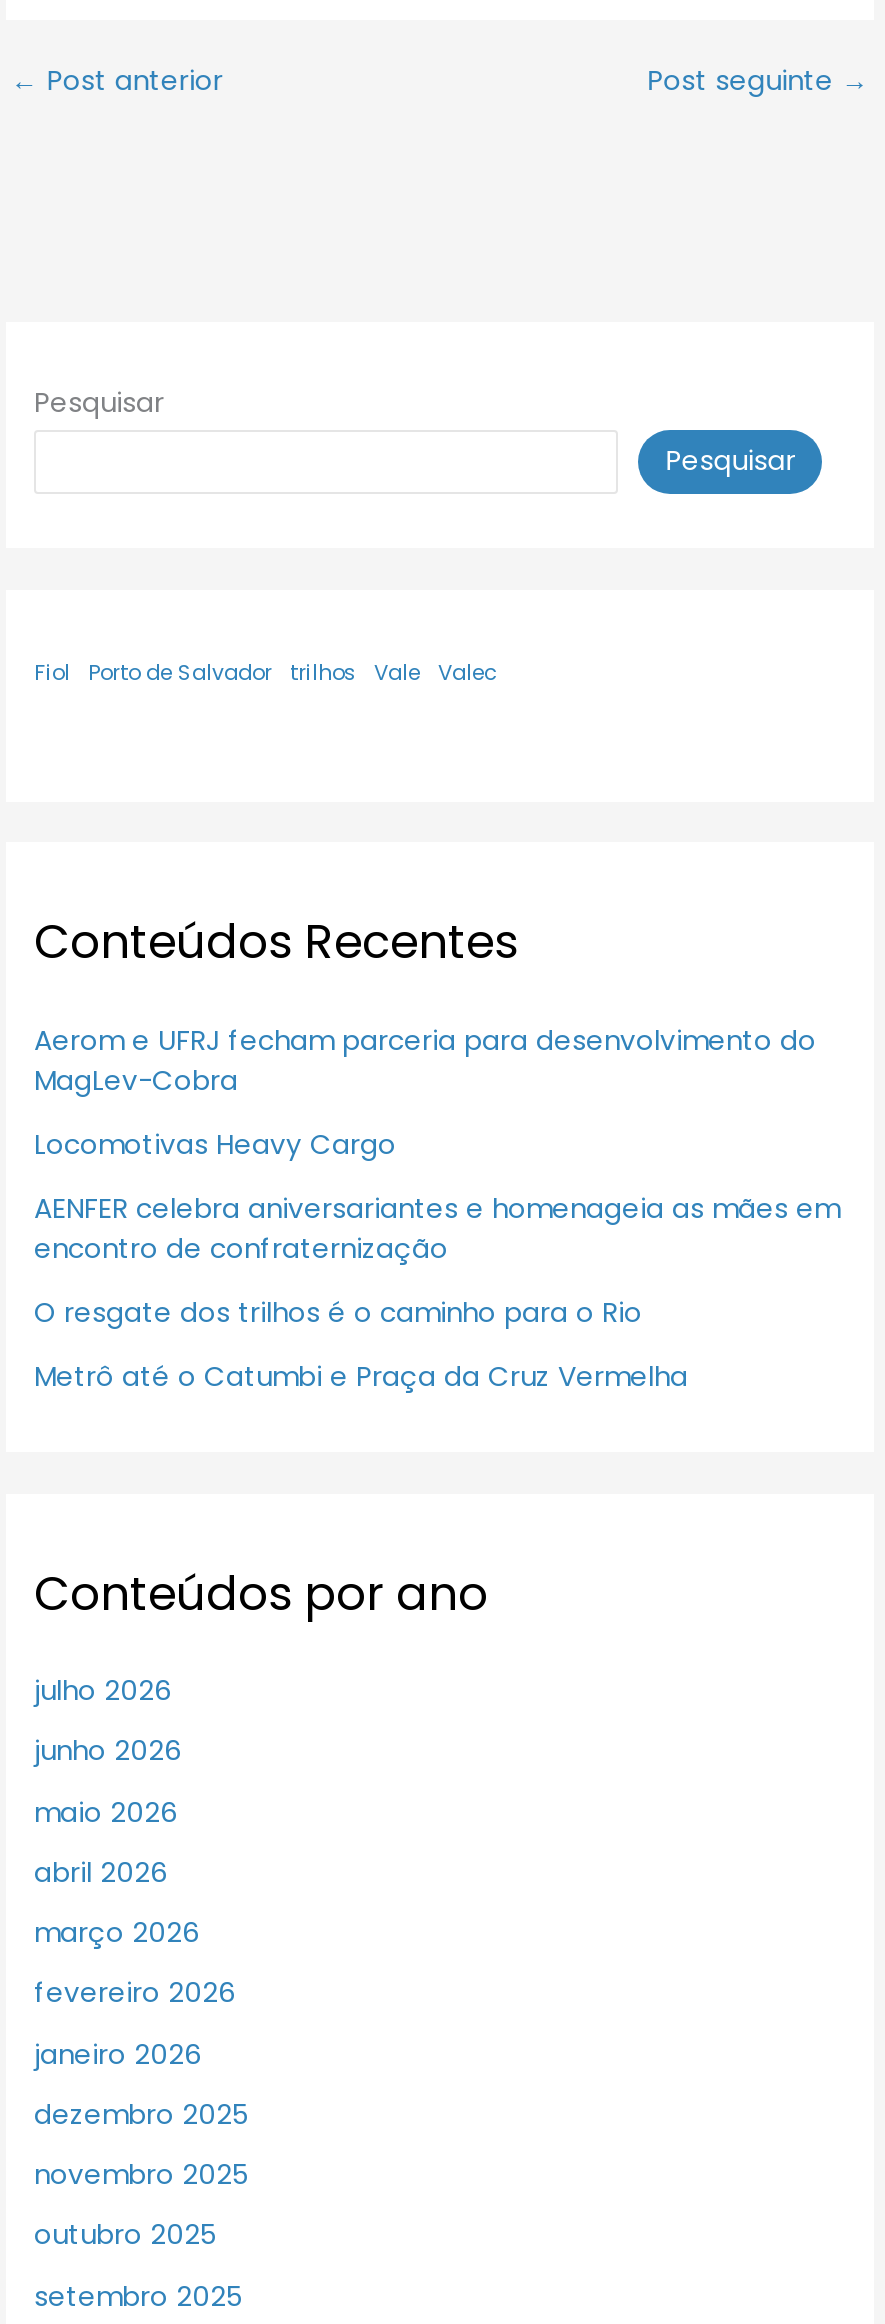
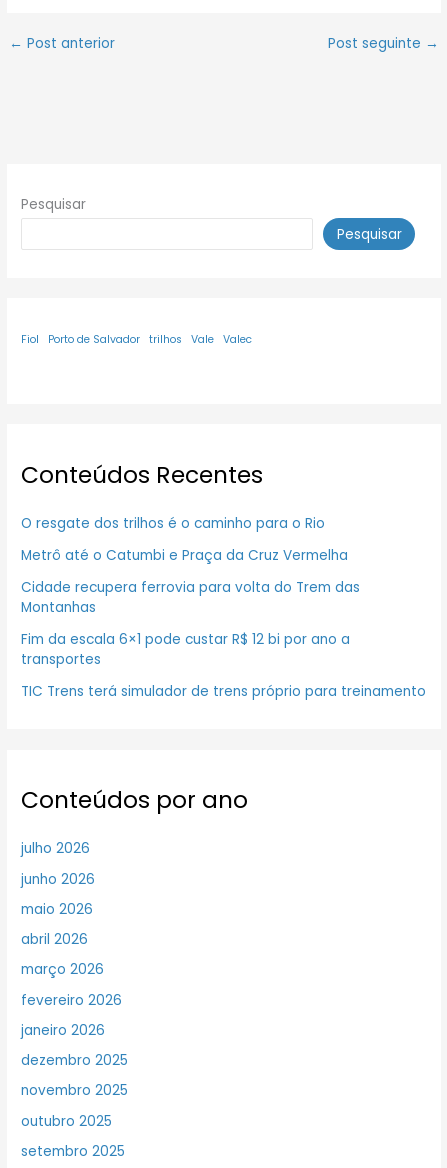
[34,1022,840,1268] Aerom e UFRJ fecham parceria para desenvolvimento do | MagLev-Cobra | Locomotivas Heavy Cargo | AENFER celebra aniversariantes e homenageia as mães em | encontro de confraternização -> none
moved [34,1294,688,1396] -> [21,514,348,565]: O resgate dos trilhos é o caminho para o Rio | Metrô até o Catumbi e Praça da Cruz Vermelha
none -> [21,578,426,701] Cidade recupera ferrovia para volta do Trem das | Montanhas | Fim da escala 6×1 pode custar R$ 12 bi por ano a | transportes | TIC Trens terá simulador de trens próprio para treinamento

